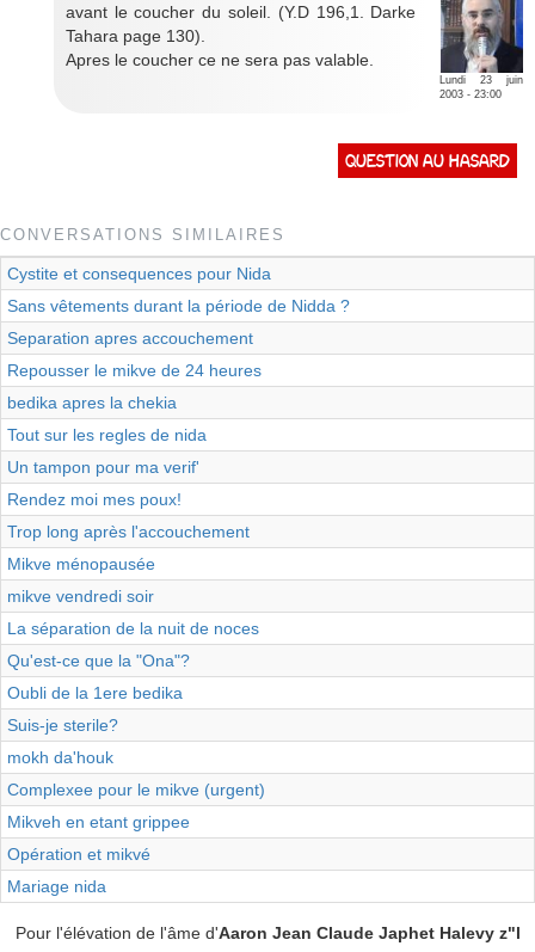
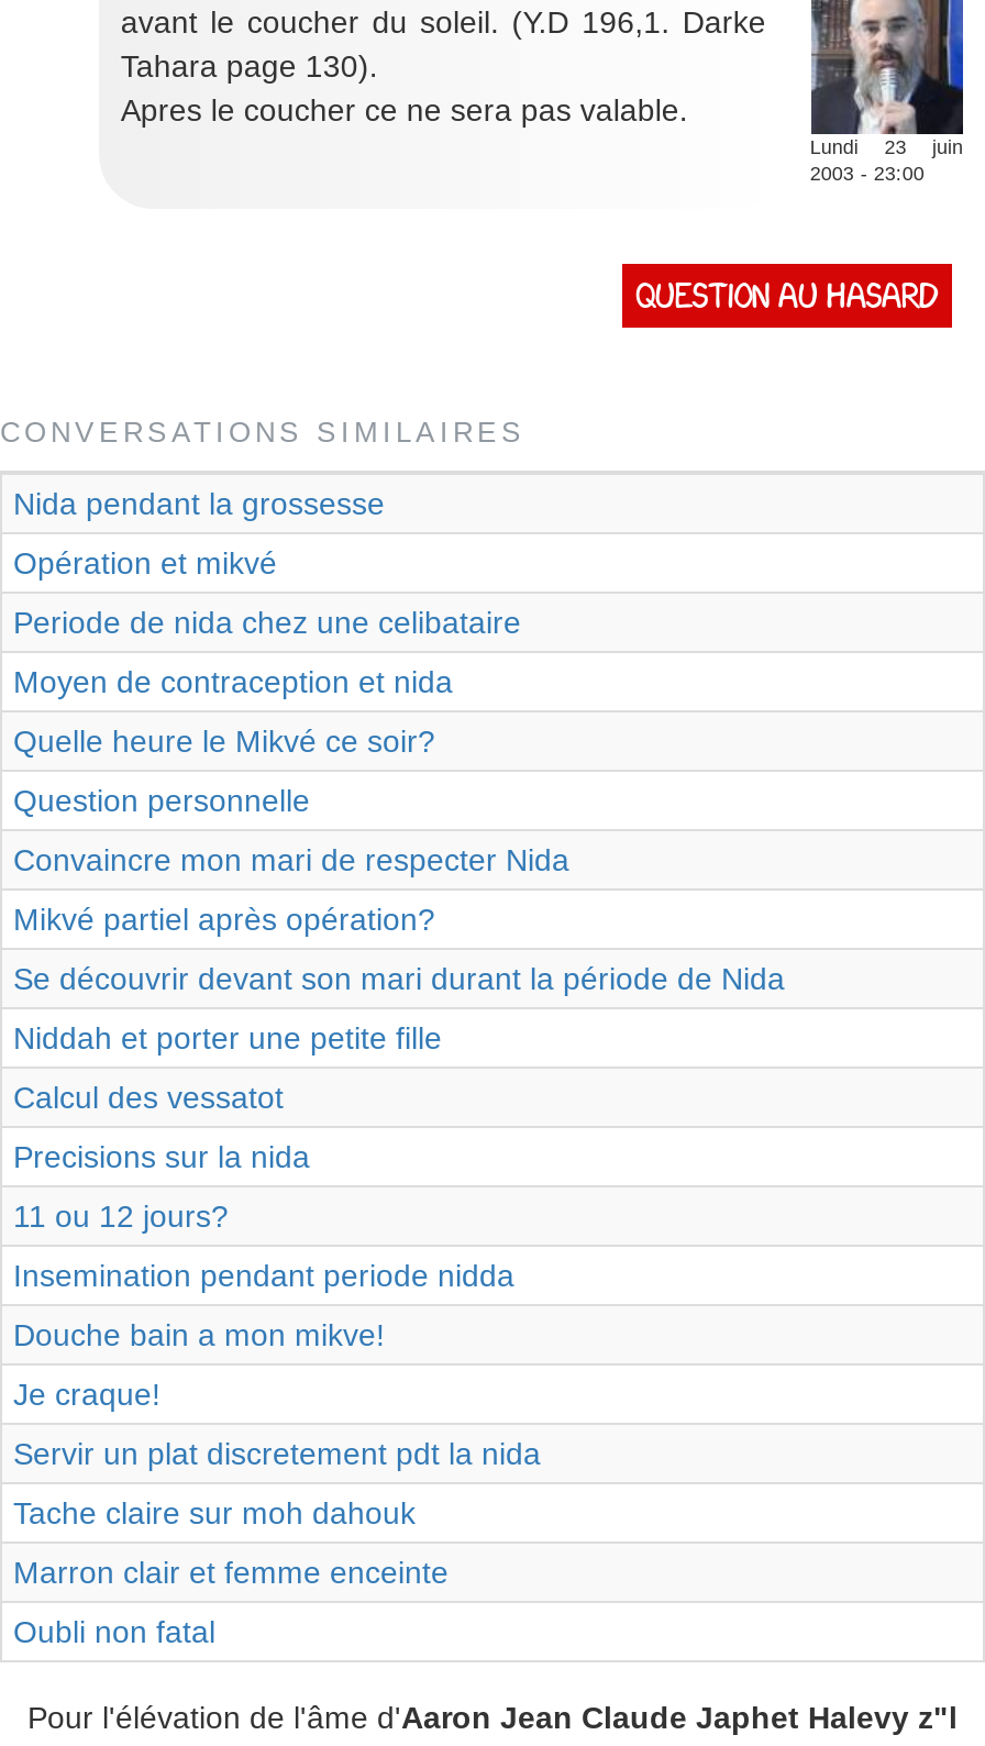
[7,264,350,831] Cystite et consequences pour Nida | Sans vêtements durant la période de Nidda ? | Separation apres accouchement | Repousser le mikve de 24 heures | bedika apres la chekia | Tout sur les regles de nida | Un tampon pour ma verif' | Rendez moi mes poux! | Trop long après l'accouchement | Mikve ménopausée | mikve vendredi soir | La séparation de la nuit de noces | Qu'est-ce que la "Ona"? | Oubli de la 1ere bedika | Suis-je sterile? | mokh da'houk | Complexee pour le mikve (urgent) | Mikveh en etant grippee -> [13,486,385,521] Nida pendant la grossesse
moved [7,844,150,864] -> [13,545,277,581]: Opération et mikvé
[7,877,106,896] Mariage nida -> [13,605,785,1649] Periode de nida chez une celibataire | Moyen de contraception et nida | Quelle heure le Mikvé ce soir? | Question personnelle | Convaincre mon mari de respecter Nida | Mikvé partiel après opération? | Se découvrir devant son mari durant la période de Nida | Niddah et porter une petite fille | Calcul des vessatot | Precisions sur la nida | 11 ou 12 jours? | Insemination pendant periode nidda | Douche bain a mon mikve! | Je craque! | Servir un plat discretement pdt la nida | Tache claire sur moh dahouk | Marron clair et femme enceinte | Oubli non fatal

